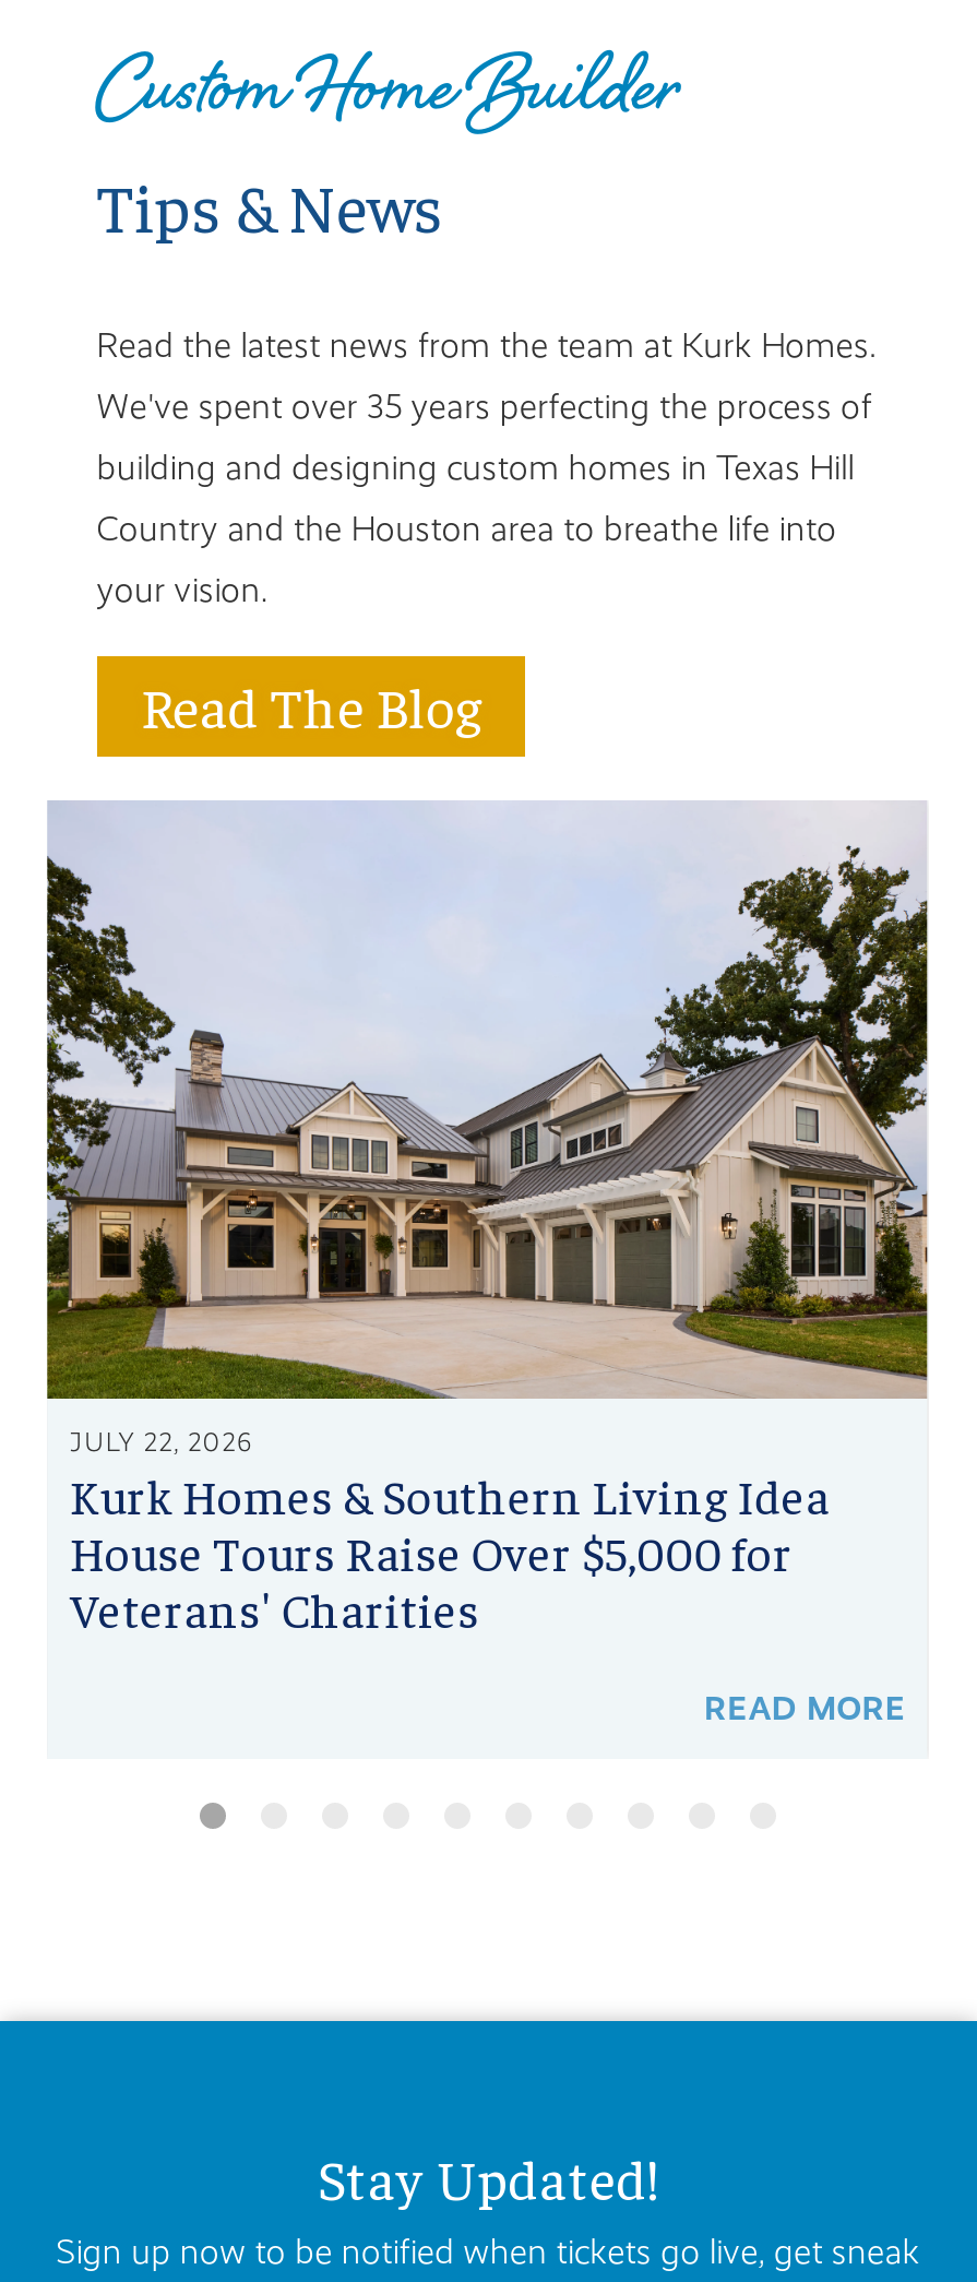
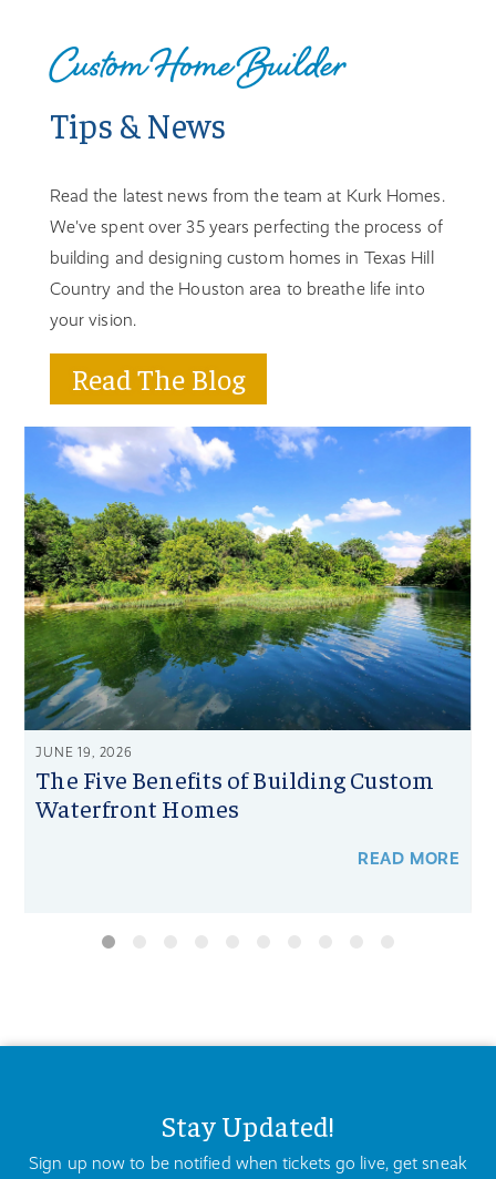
[45,800,929,1639] [image] | JULY 22, 2026 | Kurk Homes & Southern Living Idea | House Tours Raise Over $5,000 for | Veterans' Charities -> [23,427,472,823] [image] | JUNE 19, 2026 | The Five Benefits of Building Custom | Waterfront Homes
moved [705,1689,906,1728] -> [358,849,460,869]: READ MORE

